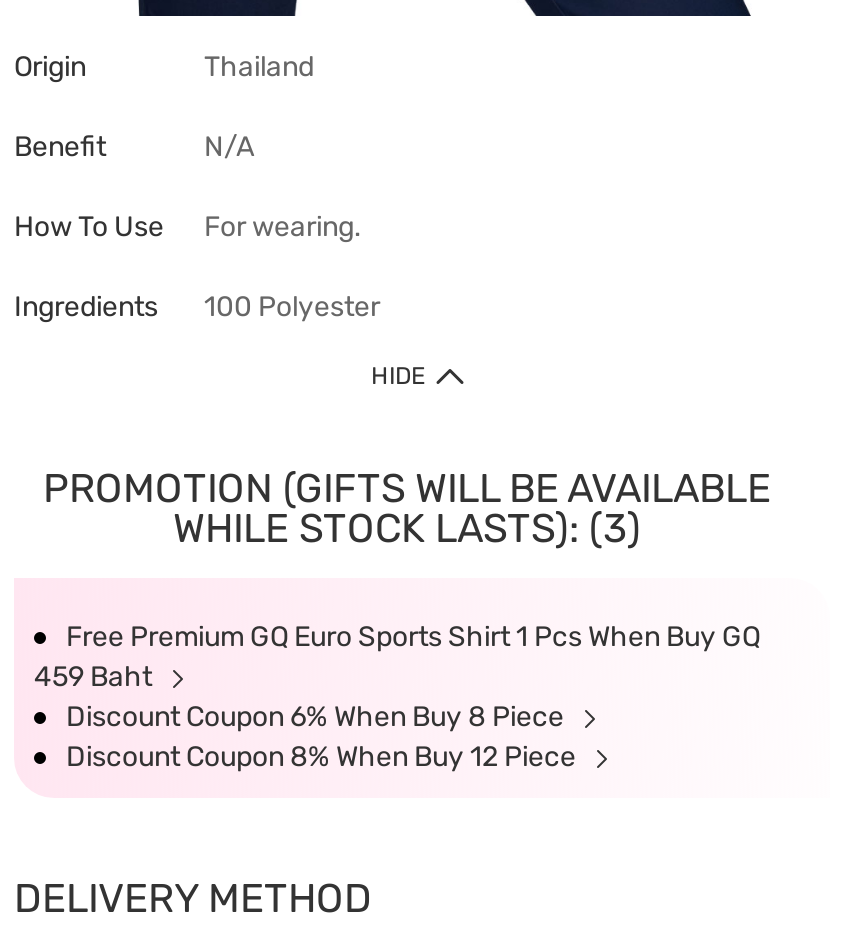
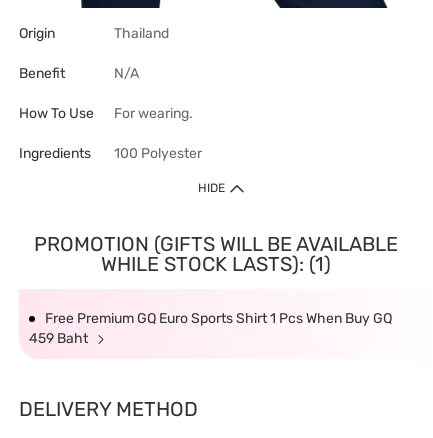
[173,504,641,552] WHILE STOCK LASTS): (3) -> [100,252,330,276] WHILE STOCK LASTS): (1)
[66,700,582,774] Discount Coupon 6% When Buy 8 Piece | Discount Coupon 8% When Buy 12 Piece -> none

